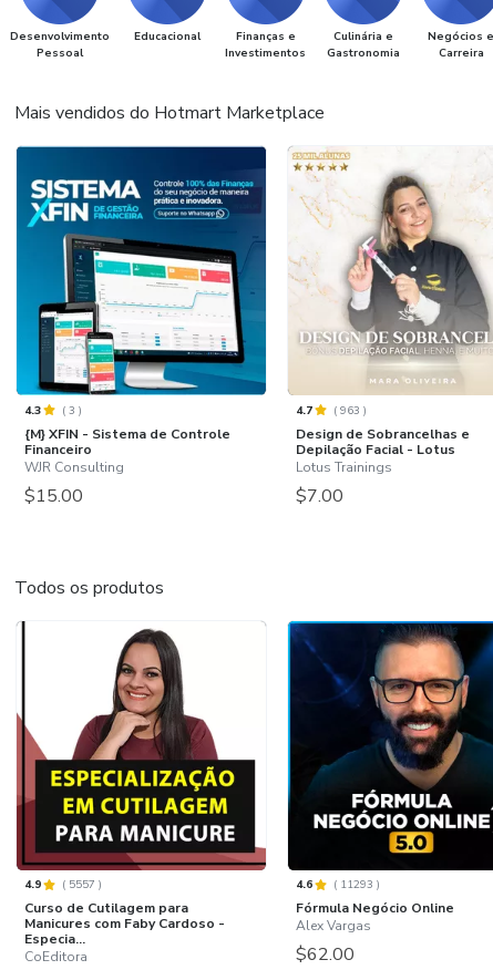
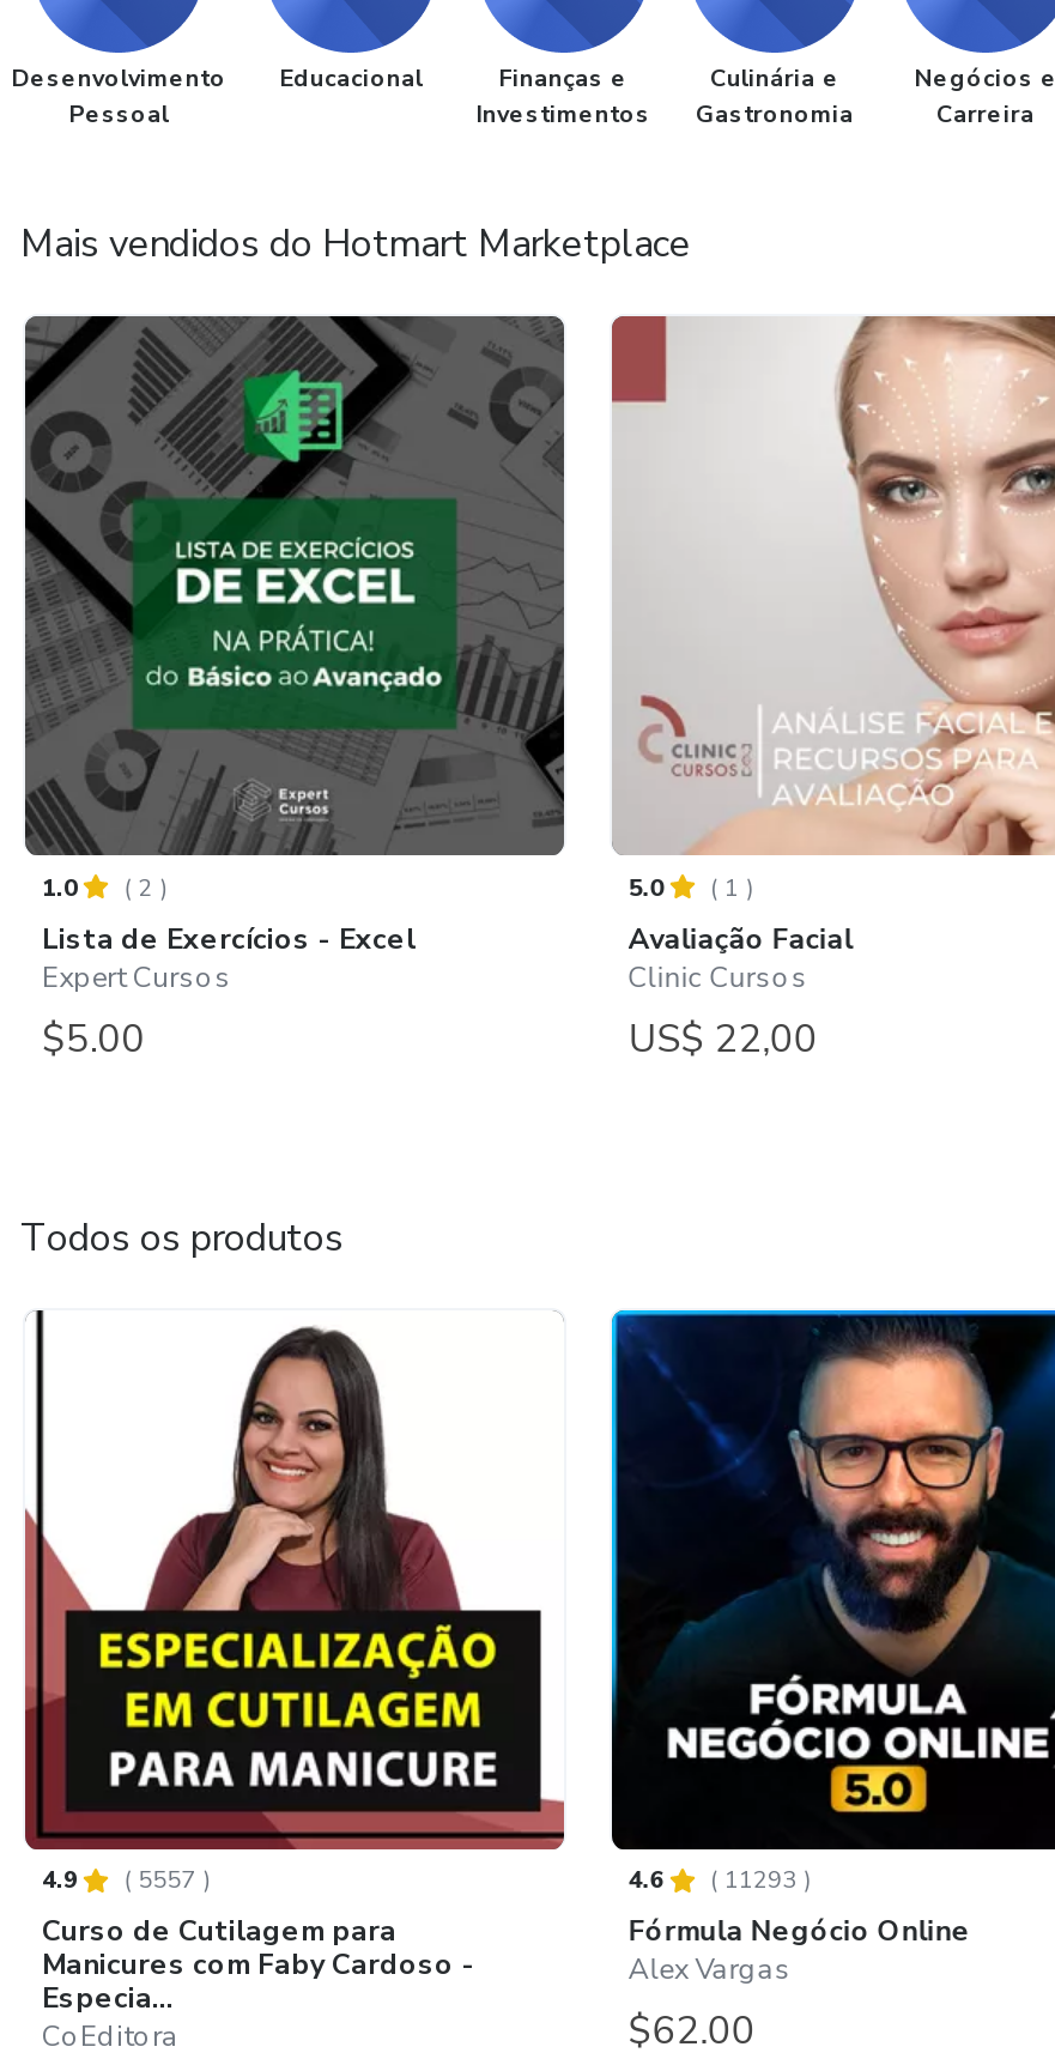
[16,145,267,508] [image] | 4.3 | (3) | {M} XFIN - Sistema de Controle | Financeiro | WJR Consulting | $15.00 -> [23,314,566,1066] [image] | 1.0 | (2) | Lista de Exercícios - Excel | Expert Cursos | $5.00
[288,151,490,508] [image] | 4.7 | (963) | Design de Sobrancelhas e | Depilação Facial - Lotus | Lotus Trainings | $7.00 -> [610,314,1048,1066] [image] | 5.0 | (1) | Avaliação Facial | Clinic Cursos | US$ 22,00

